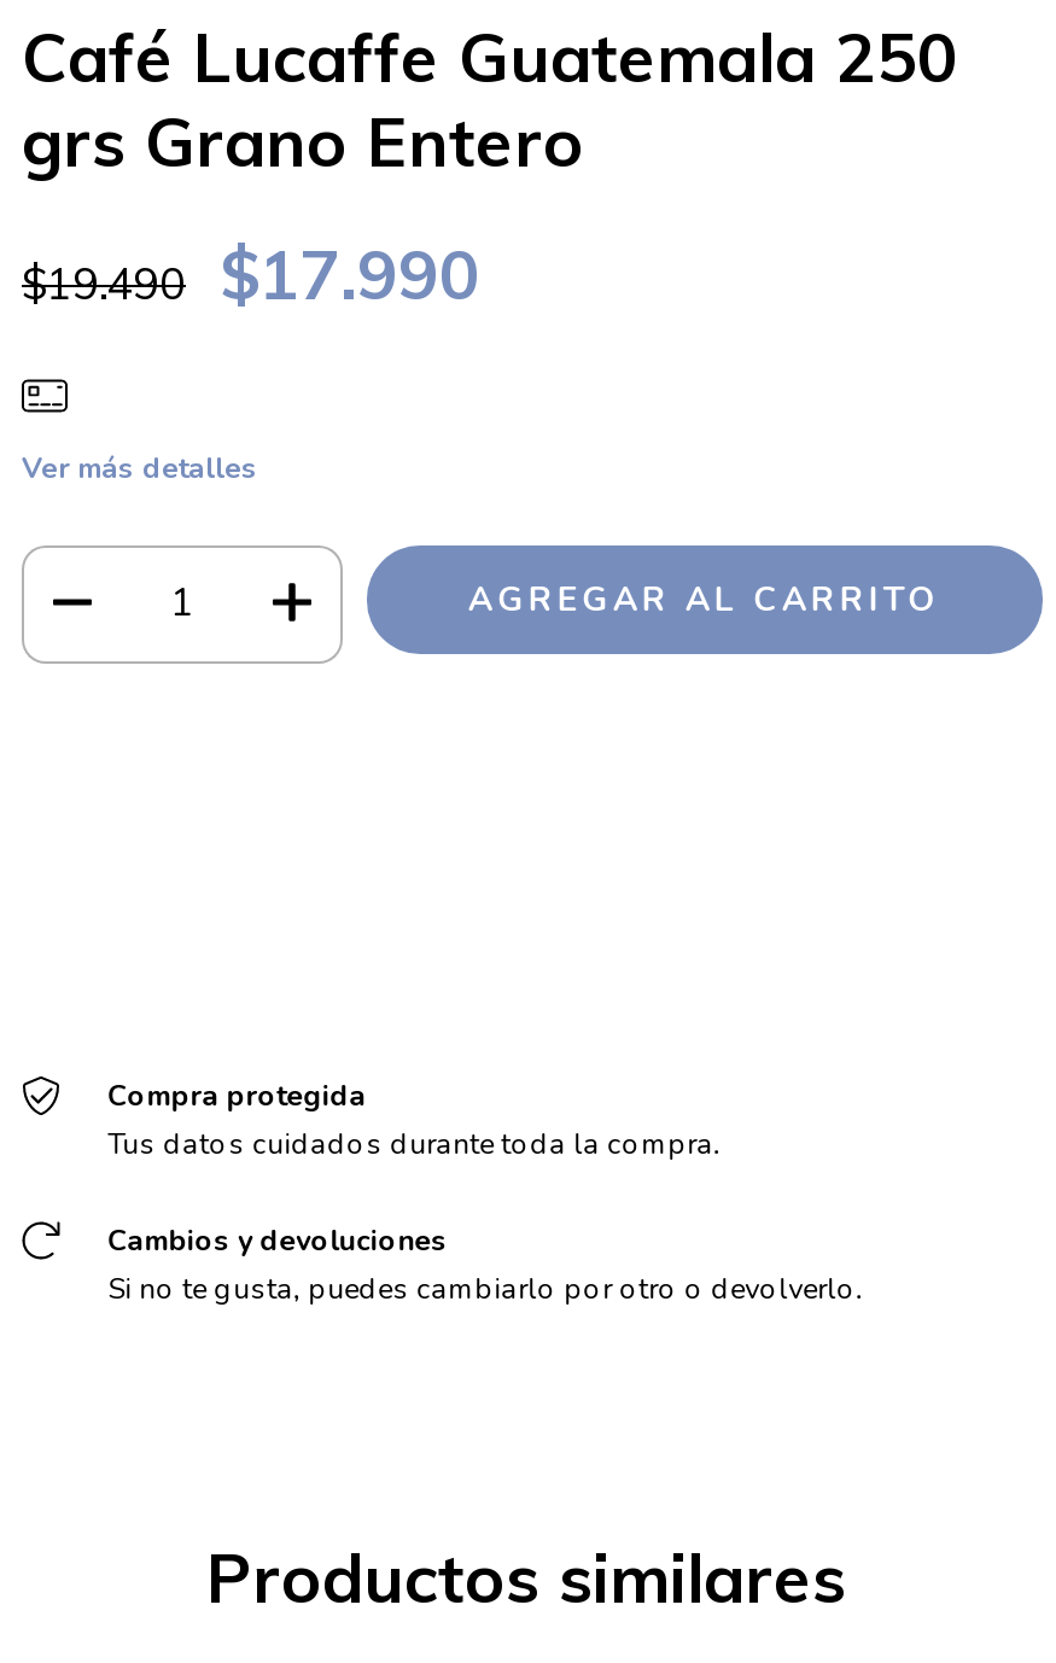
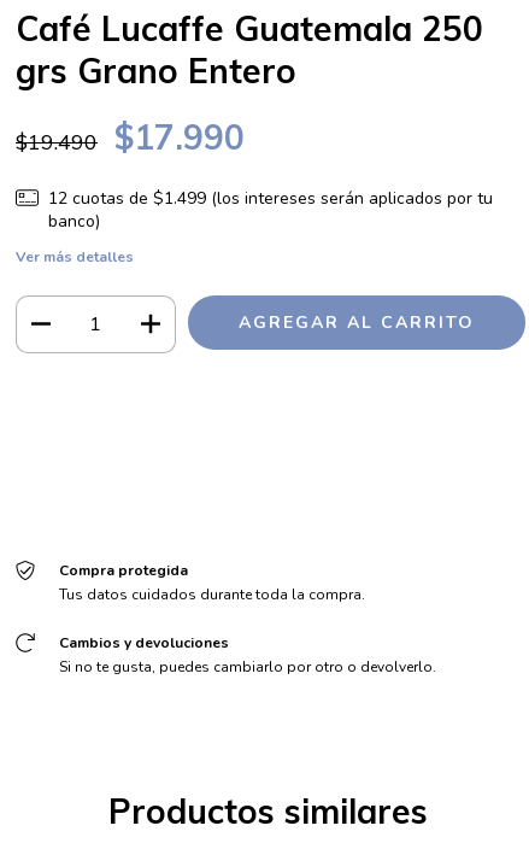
none -> [48,186,492,232] 12 cuotas de $1.499 (los intereses serán aplicados por tu | banco)

